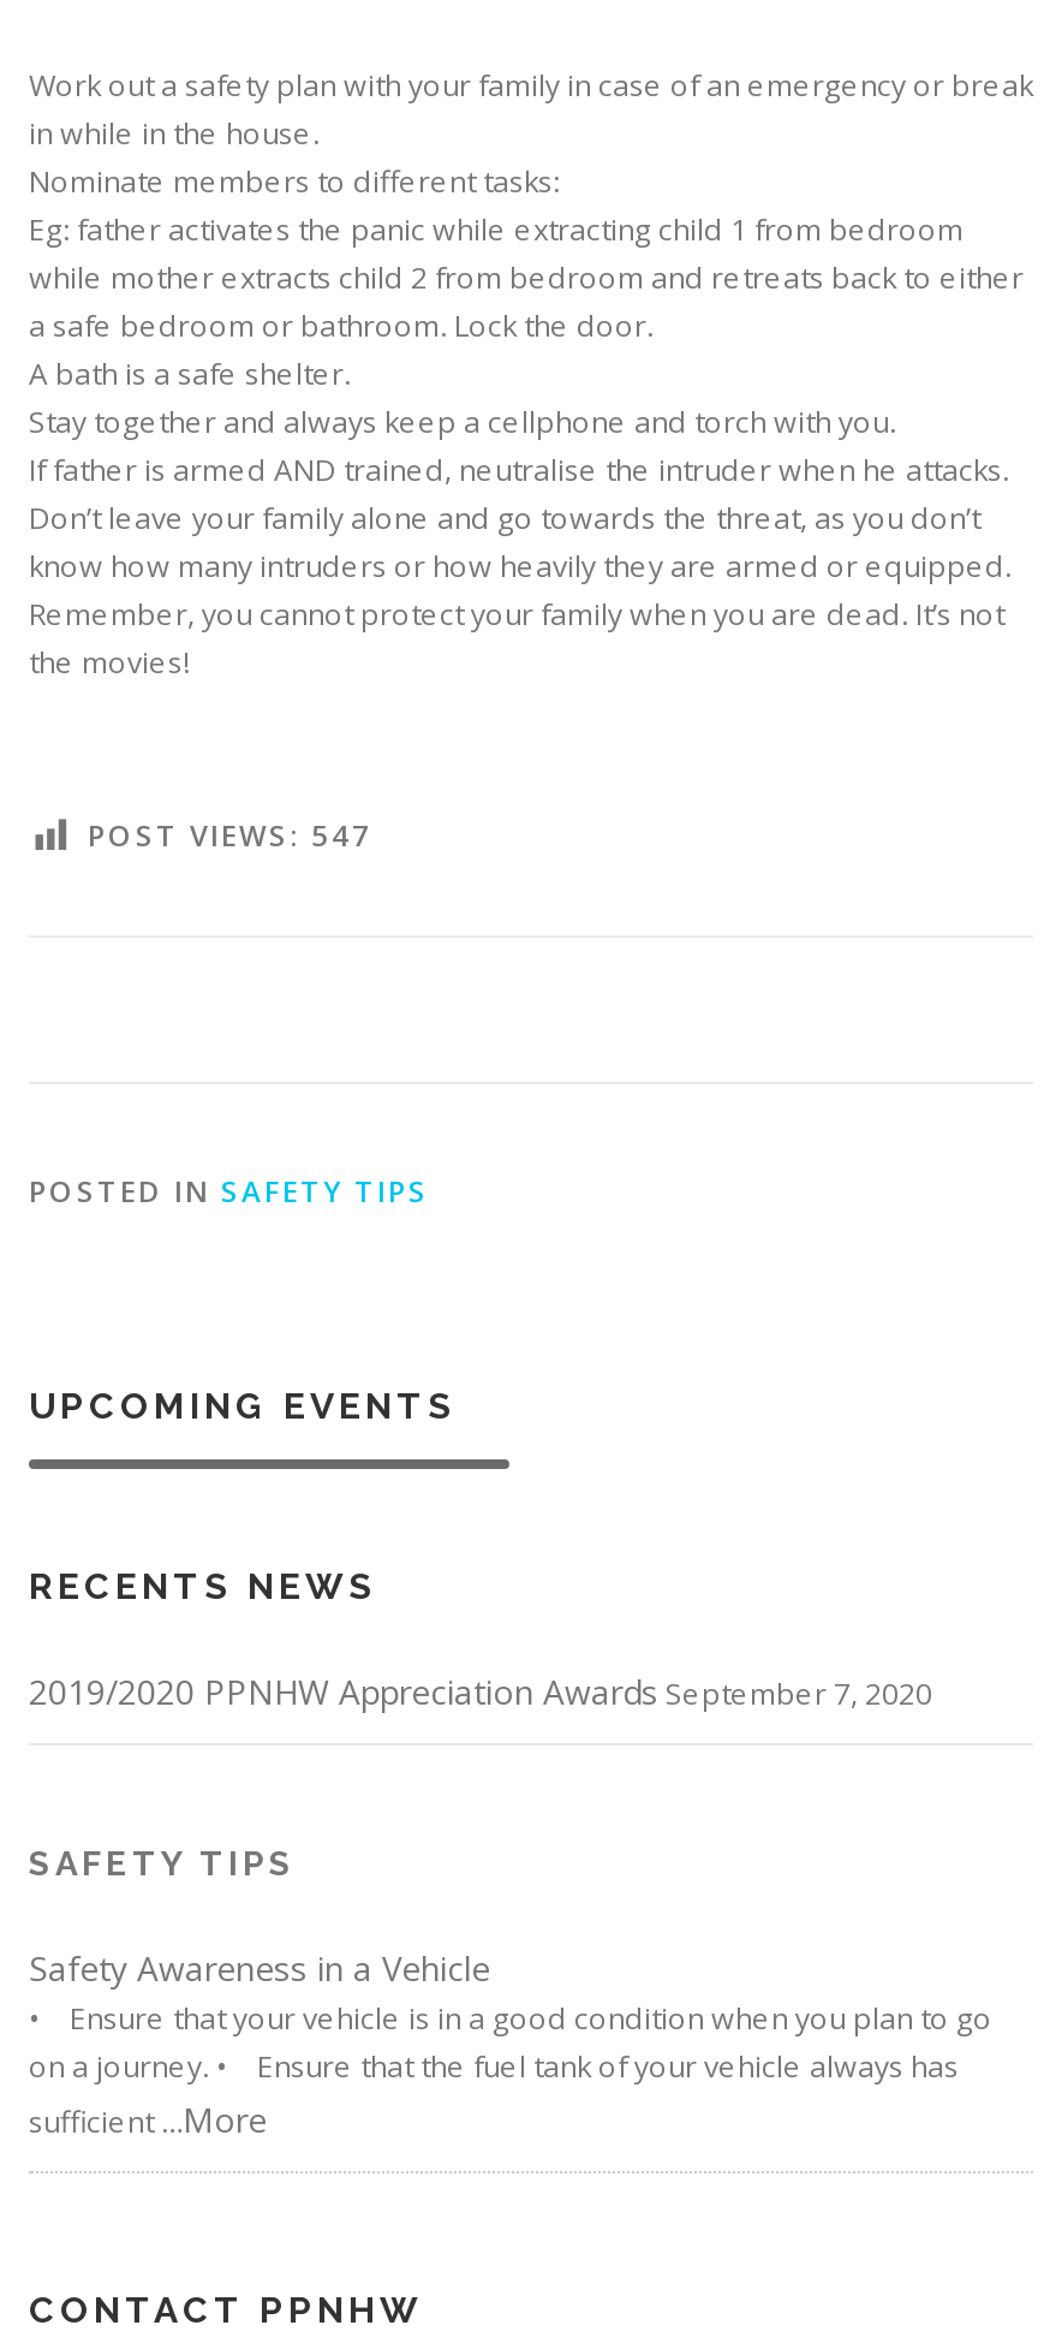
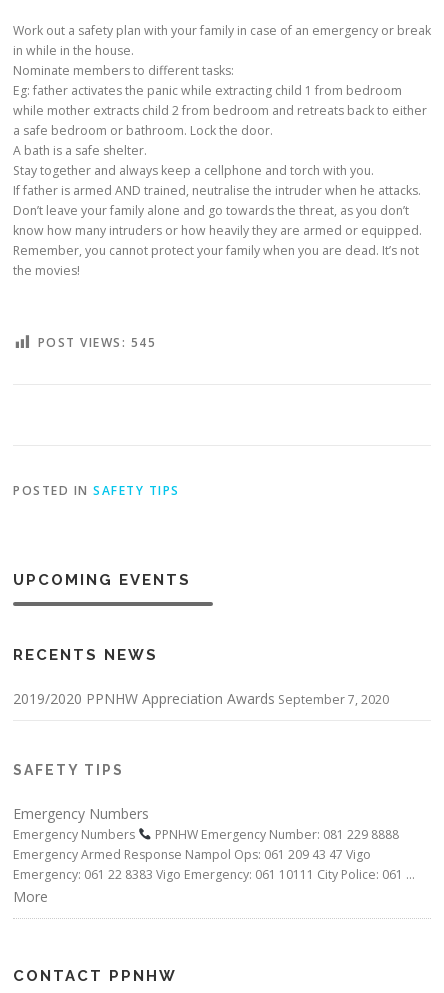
[88,815,372,856] POST VIEWS: 547 -> [37,334,156,351] POST VIEWS: 545
[29,1945,992,2142] Safety Awareness in a Vehicle | • Ensure that your vehicle is in a good condition when you plan to go | on a journey. • Ensure that the fuel tank of your vehicle always has | sufficient …More -> [13,804,415,906] Emergency Numbers | Emergency Numbers | PPNHW Emergency Number: 081 229 8888 | Emergency Armed Response Nampol Ops: 061 209 43 47 Vigo | Emergency: 061 22 8383 Vigo Emergency: 061 10111 City Police: 061 … | More

